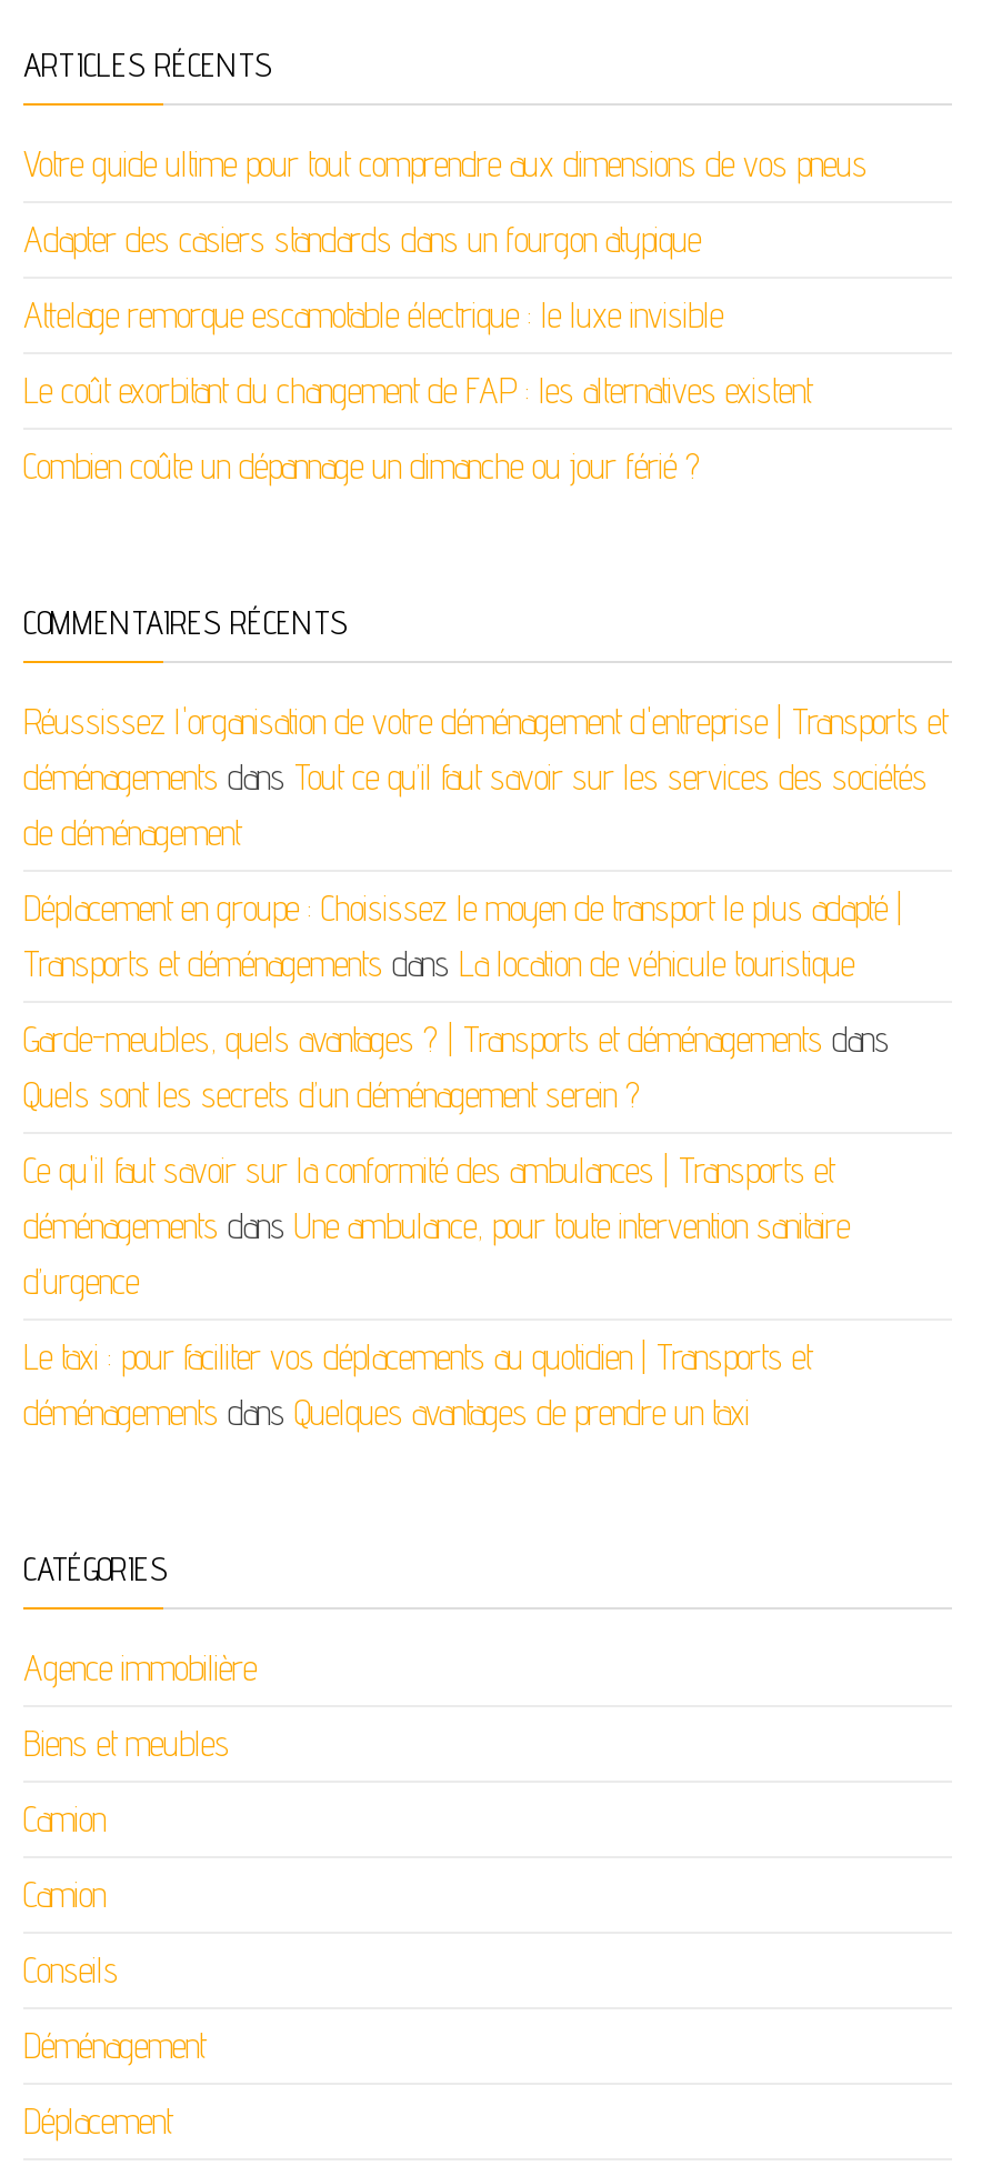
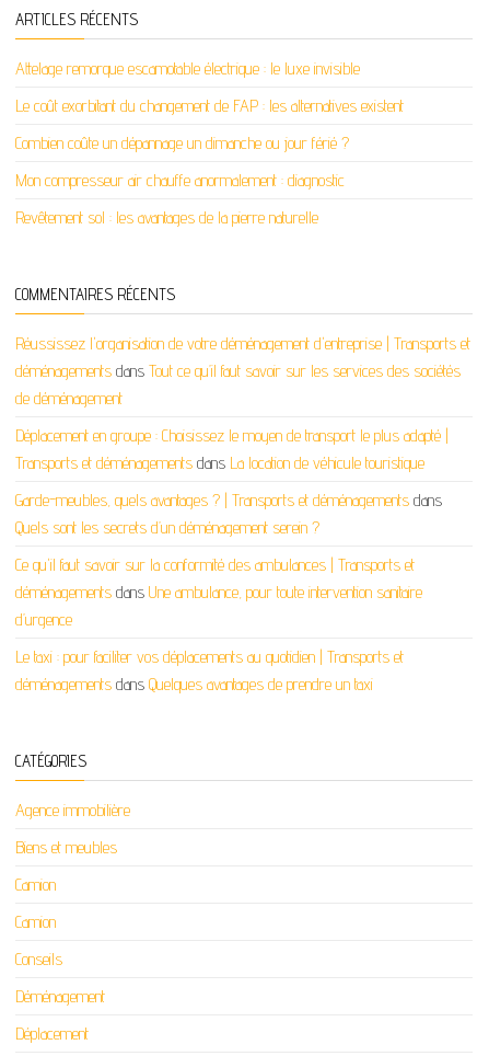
[23,144,868,261] Votre guide ultime pour tout comprendre aux dimensions de vos pneus | Adapter des casiers standards dans un fourgon atypique -> none
moved [23,295,812,488] -> [15,58,404,154]: Attelage remorque escamotable électrique : le luxe invisible | Le coût exorbitant du changement de FAP : les alternatives existent | Combien coûte un dépannage un dimanche ou jour férié ?
none -> [15,170,345,228] Mon compresseur air chauffe anormalement : diagnostic | Revêtement sol : les avantages de la pierre naturelle

